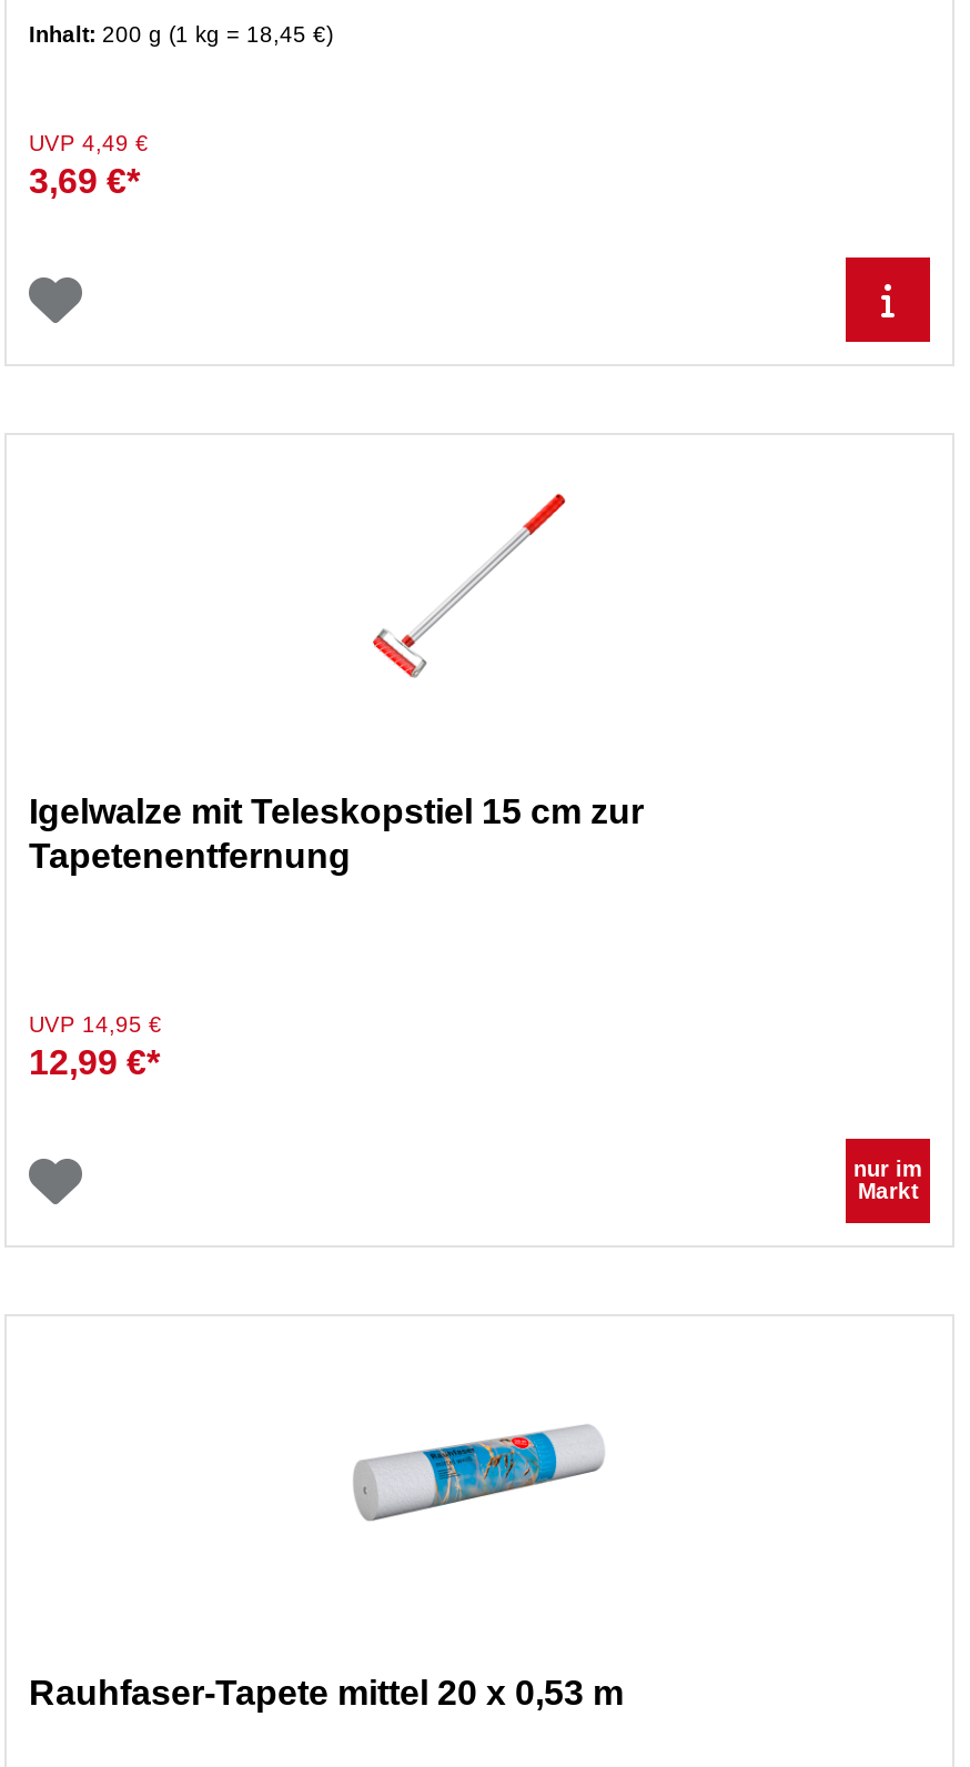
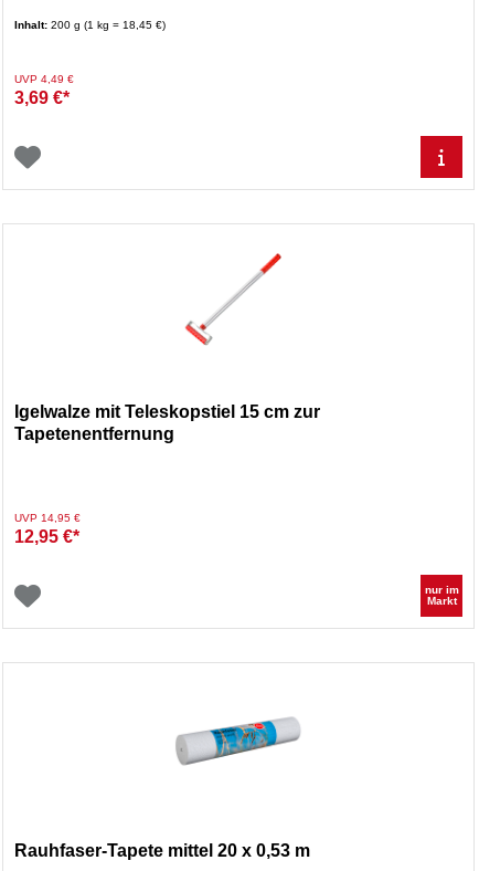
[29,1044,160,1081] 12,99 €* -> [14,527,79,546] 12,95 €*

